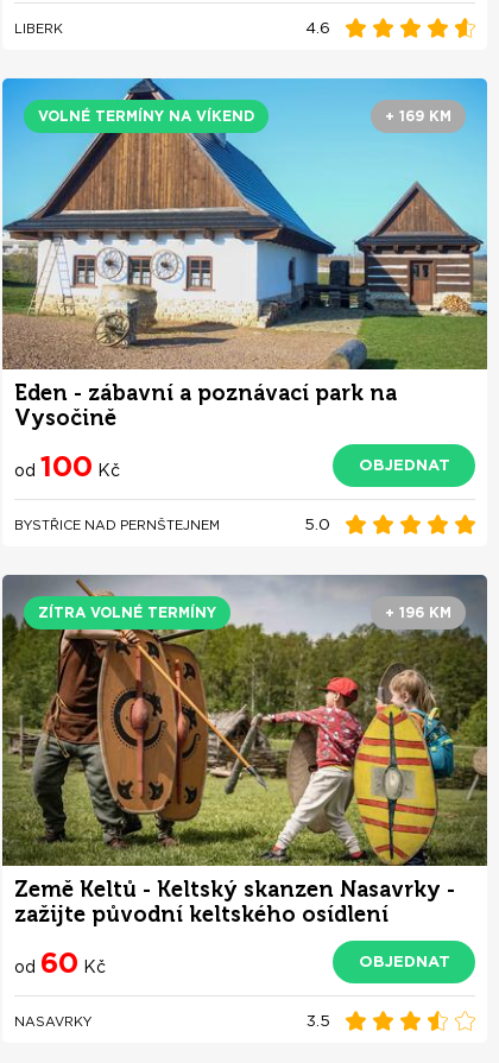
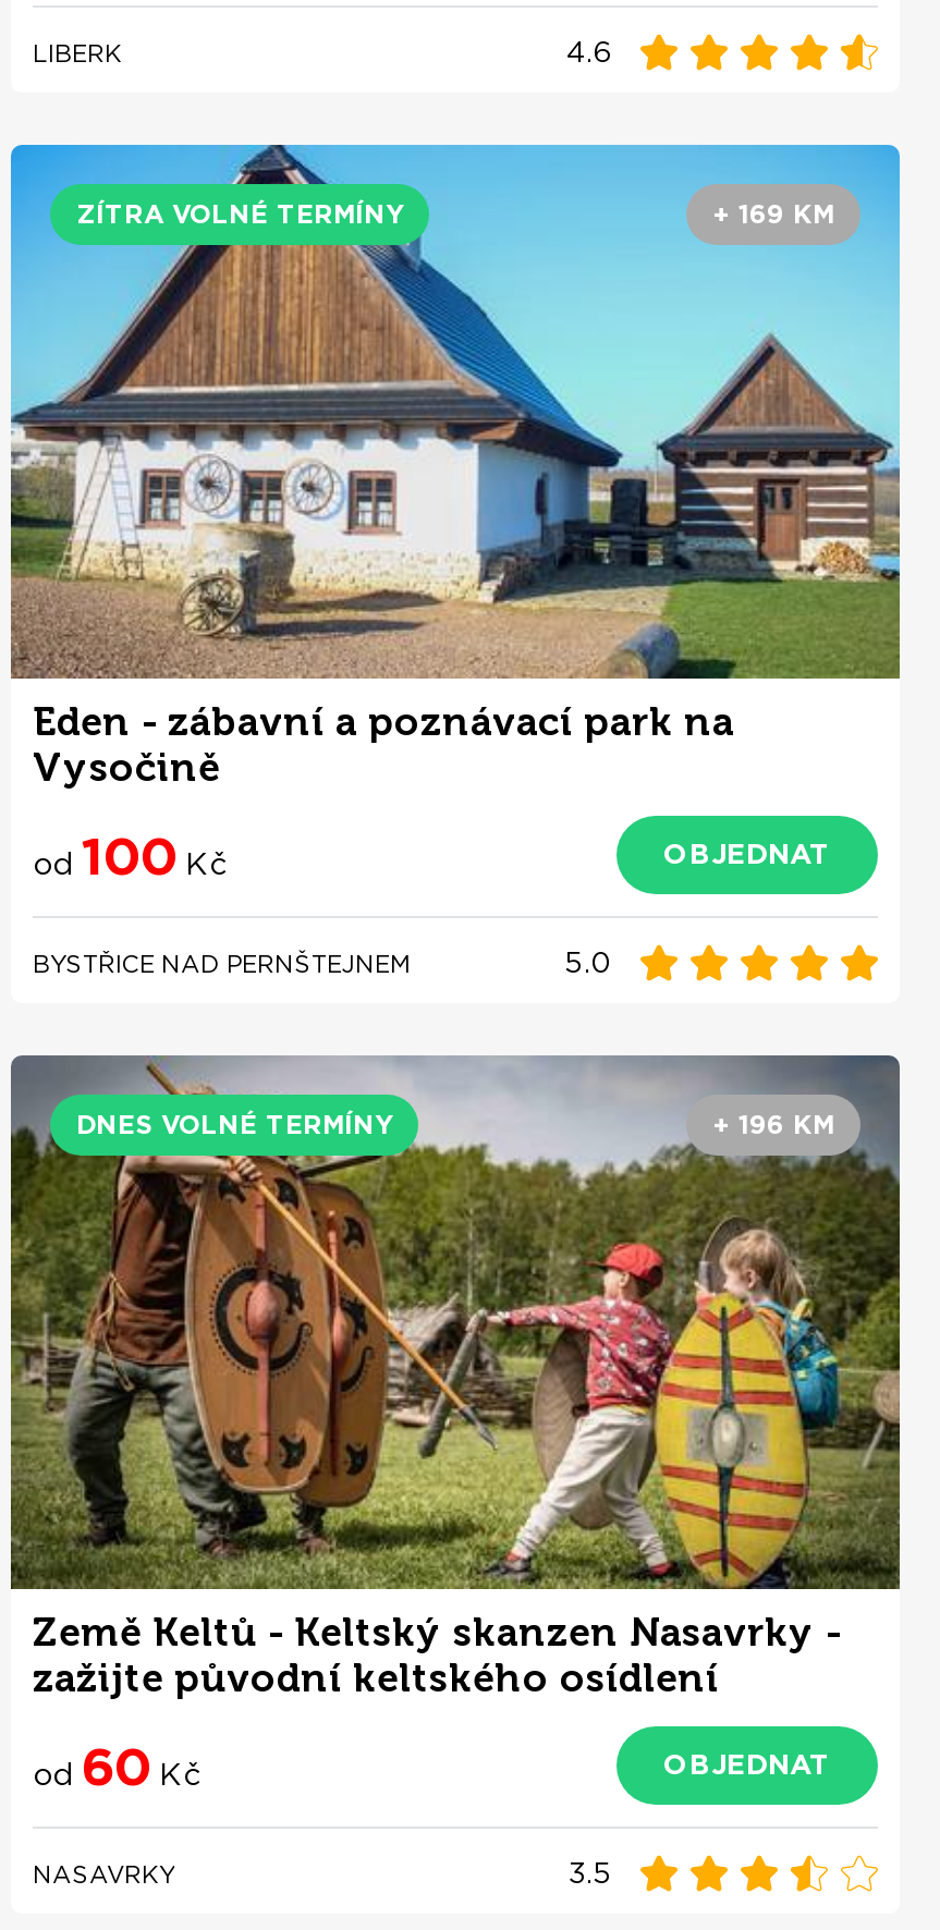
[38,107,254,125] VOLNÉ TERMÍNY NA VÍKEND -> none
moved [38,604,216,621] -> [76,198,403,230]: ZÍTRA VOLNÉ TERMÍNY
none -> [76,1108,392,1141] DNES VOLNÉ TERMÍNY

